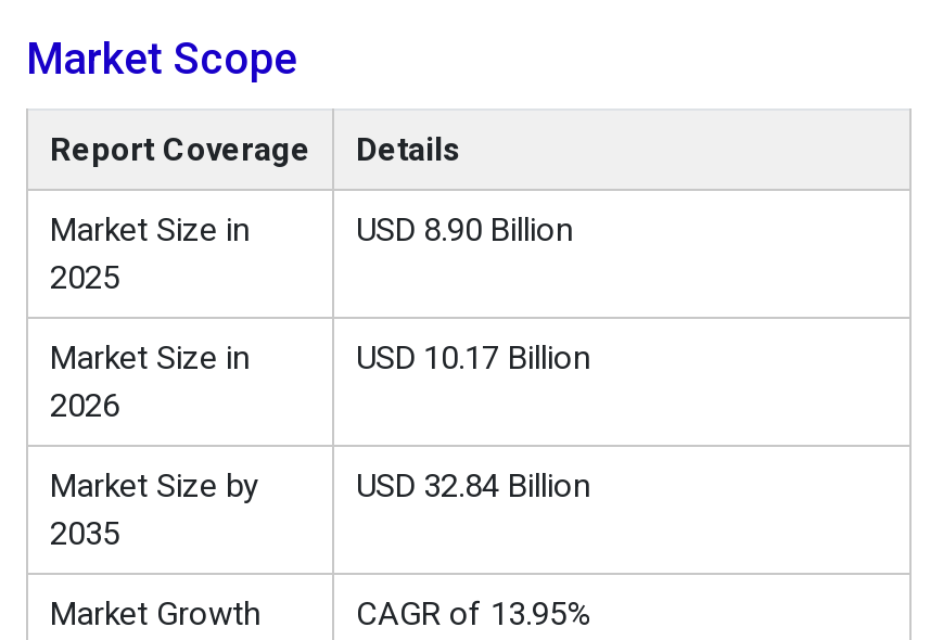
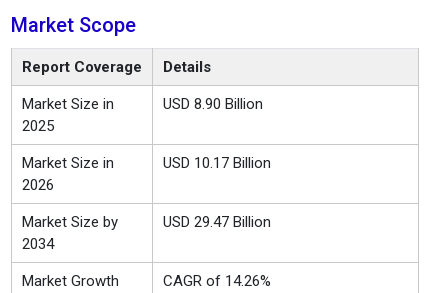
[356,467,590,506] USD 32.84 Billion -> [163,213,271,231] USD 29.47 Billion
[50,515,119,554] 2035 -> [22,235,54,253] 2034
[356,595,590,634] CAGR of 13.95% -> [163,272,271,290] CAGR of 14.26%

